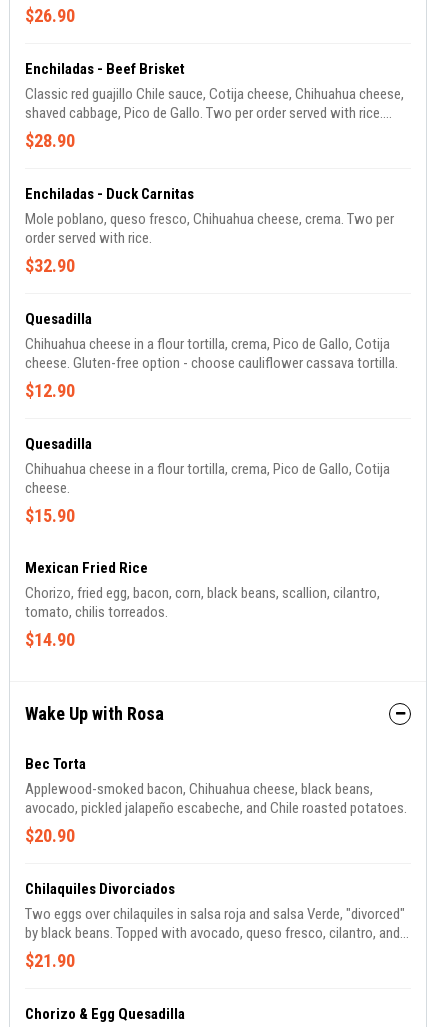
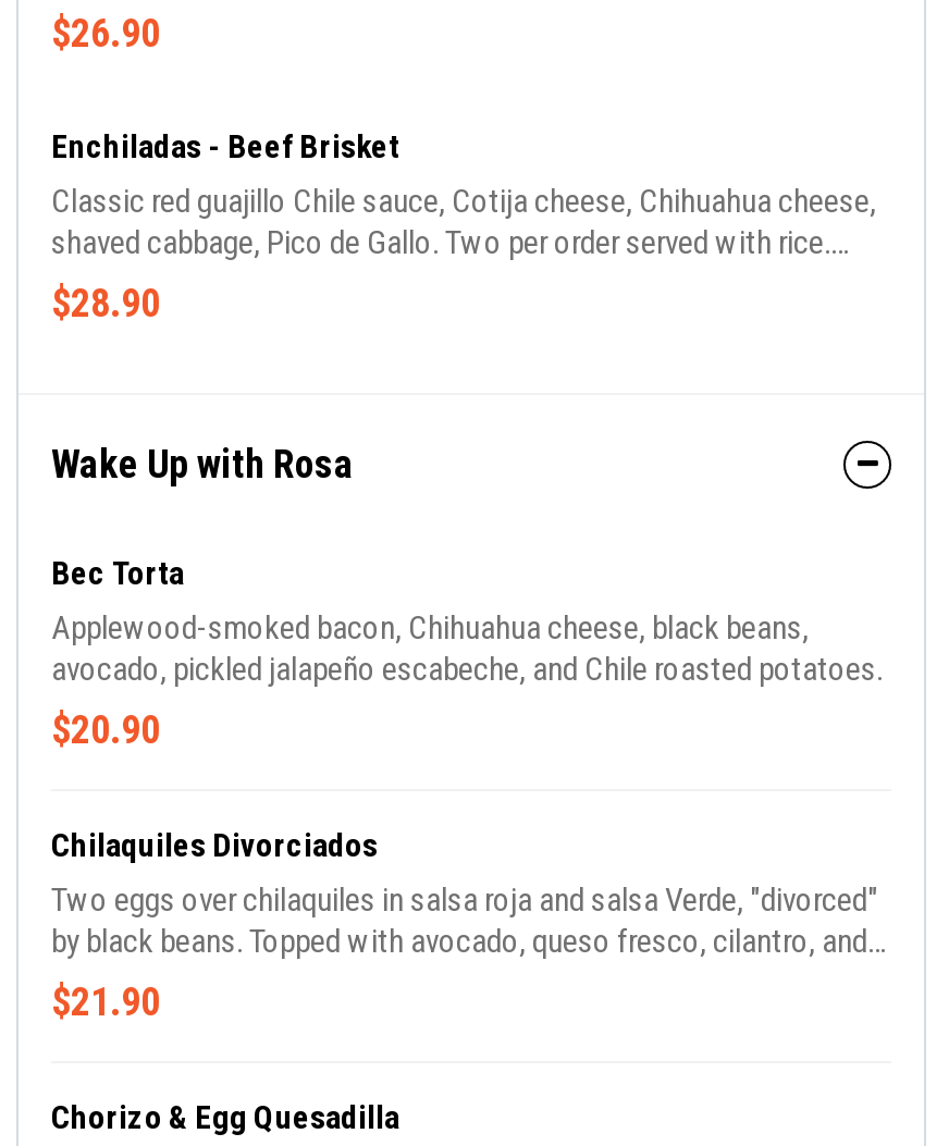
[25,185,398,650] Enchiladas - Duck Carnitas | Mole poblano, queso fresco, Chihuahua cheese, crema. Two per | order served with rice. | $32.90 | Quesadilla | Chihuahua cheese in a flour tortilla, crema, Pico de Gallo, Cotija | cheese. Gluten-free option - choose cauliflower cassava tortilla. | $12.90 | Quesadilla | Chihuahua cheese in a flour tortilla, crema, Pico de Gallo, Cotija | cheese. | $15.90 | Mexican Fried Rice | Chorizo, fried egg, bacon, corn, black beans, scallion, cilantro, | tomato, chilis torreados. | $14.90 -> none

